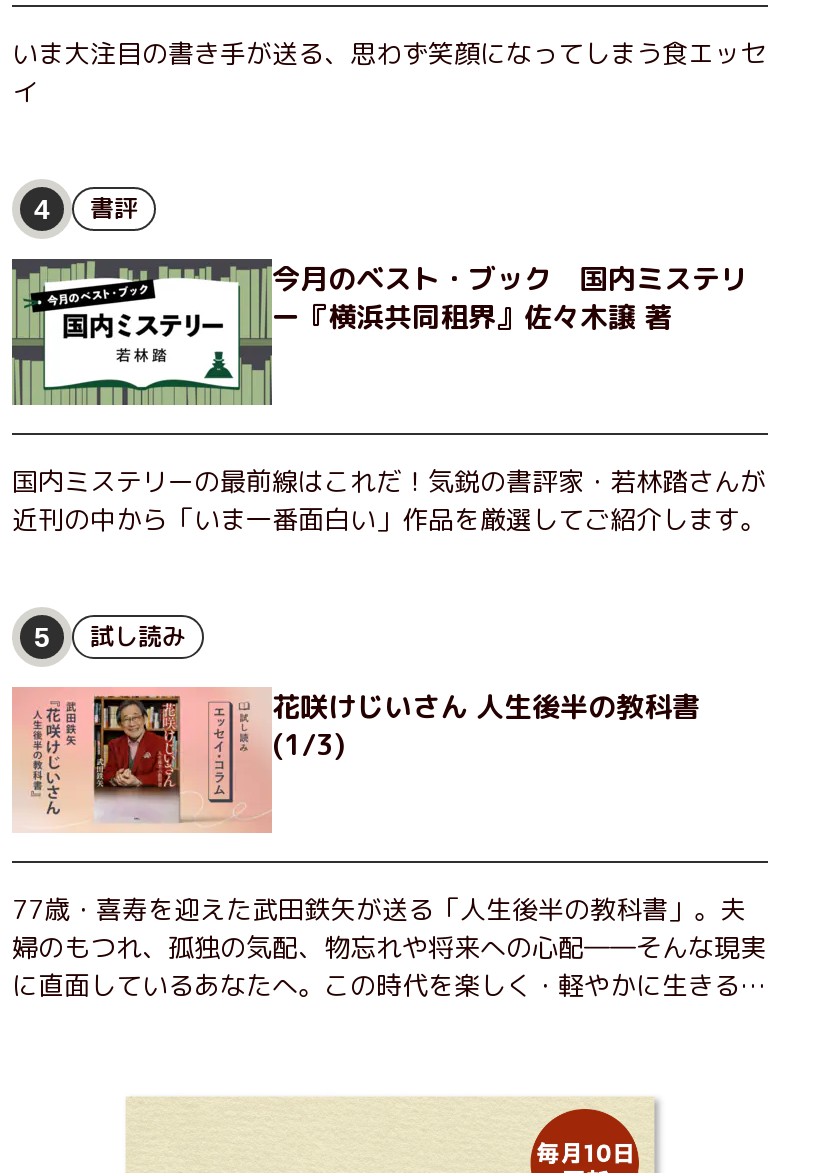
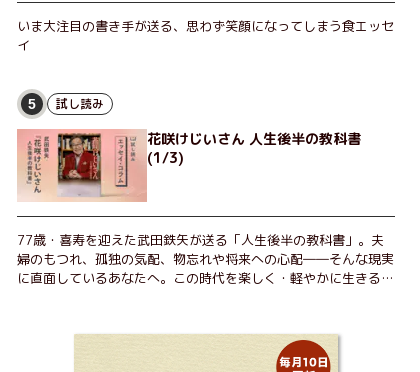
[10,191,748,407] [image] | 4 | 書評 | 今月のベスト・ブック 国内ミステリ | ー『横浜共同租界』佐々木譲 著 -> none
[12,463,766,537] 国内ミステリーの最前線はこれだ！気鋭の書評家・若林踏さんが | 近刊の中から「いま一番面白い」作品を厳選してご紹介します。 -> none

